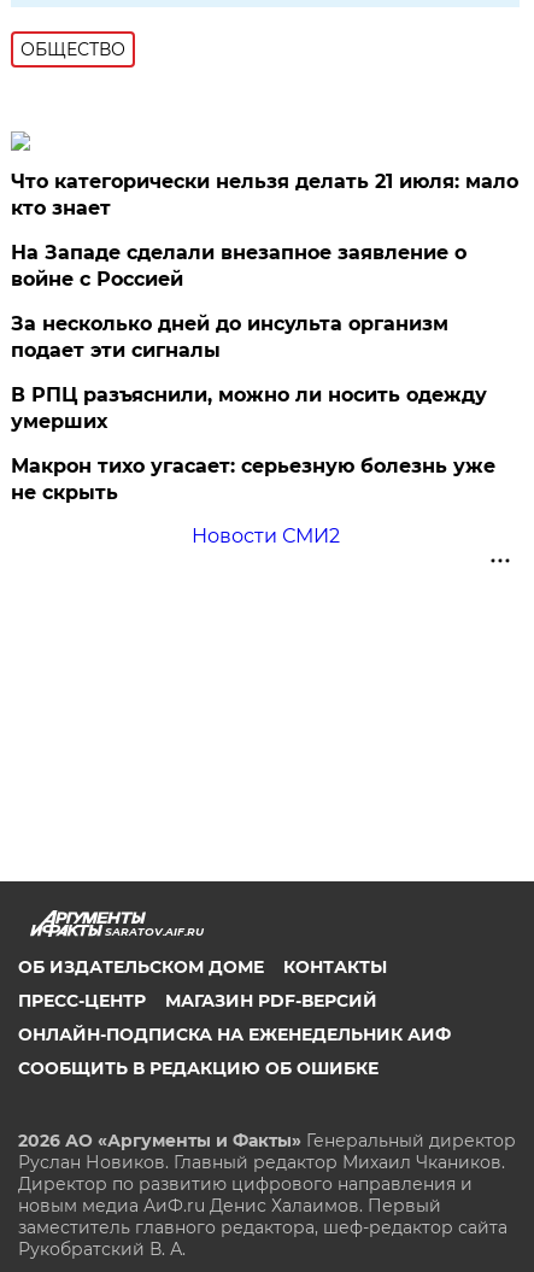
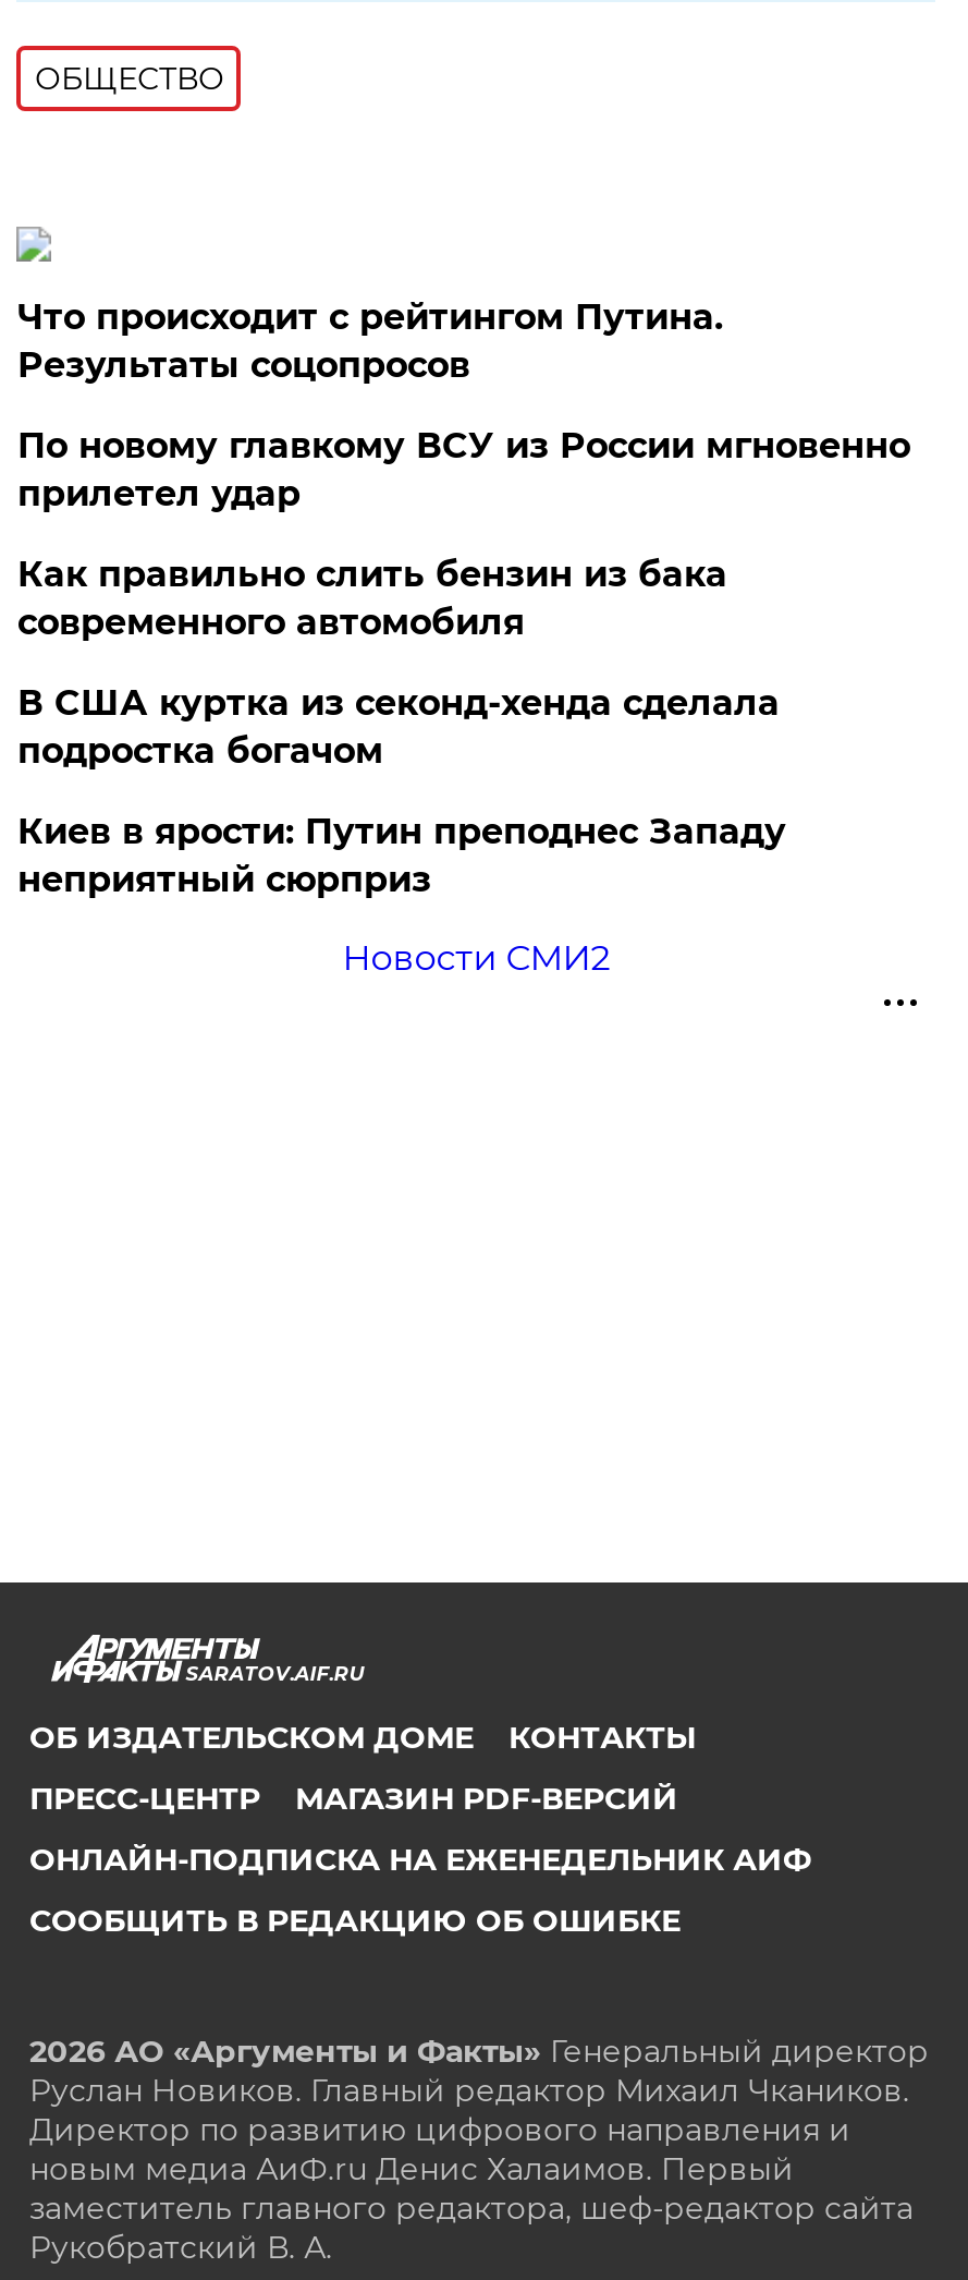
[11,170,519,219] Что категорически нельзя делать 21 июля: мало | кто знает -> [17,296,723,386] Что происходит с рейтингом Путина. | Результаты соцопросов
[11,241,467,290] На Западе сделали внезапное заявление о | войне с Россией -> [17,425,910,514] По новому главкому ВСУ из России мгновенно | прилетел удар
[11,312,449,362] За несколько дней до инсульта организм | подает эти сигналы -> [17,553,727,643] Как правильно слить бензин из бака | современного автомобиля
[11,383,487,433] В РПЦ разъяснили, можно ли носить одежду | умерших -> [17,682,779,771] В США куртка из секонд-хенда сделала | подростка богачом
[11,454,496,504] Макрон тихо угасает: серьезную болезнь уже | не скрыть -> [17,811,786,900] Киев в ярости: Путин преподнес Западу | неприятный сюрприз

